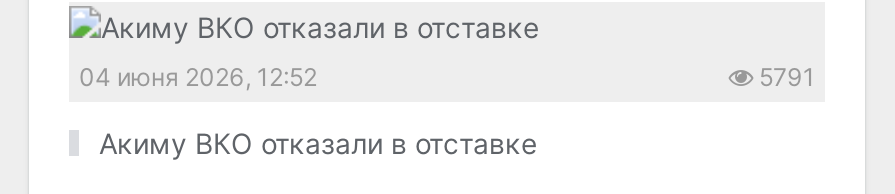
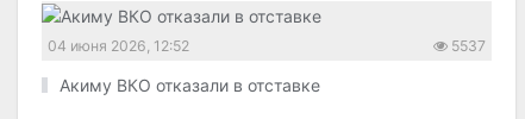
[753,62,815,92] 5791 -> [448,37,486,55] 5537

